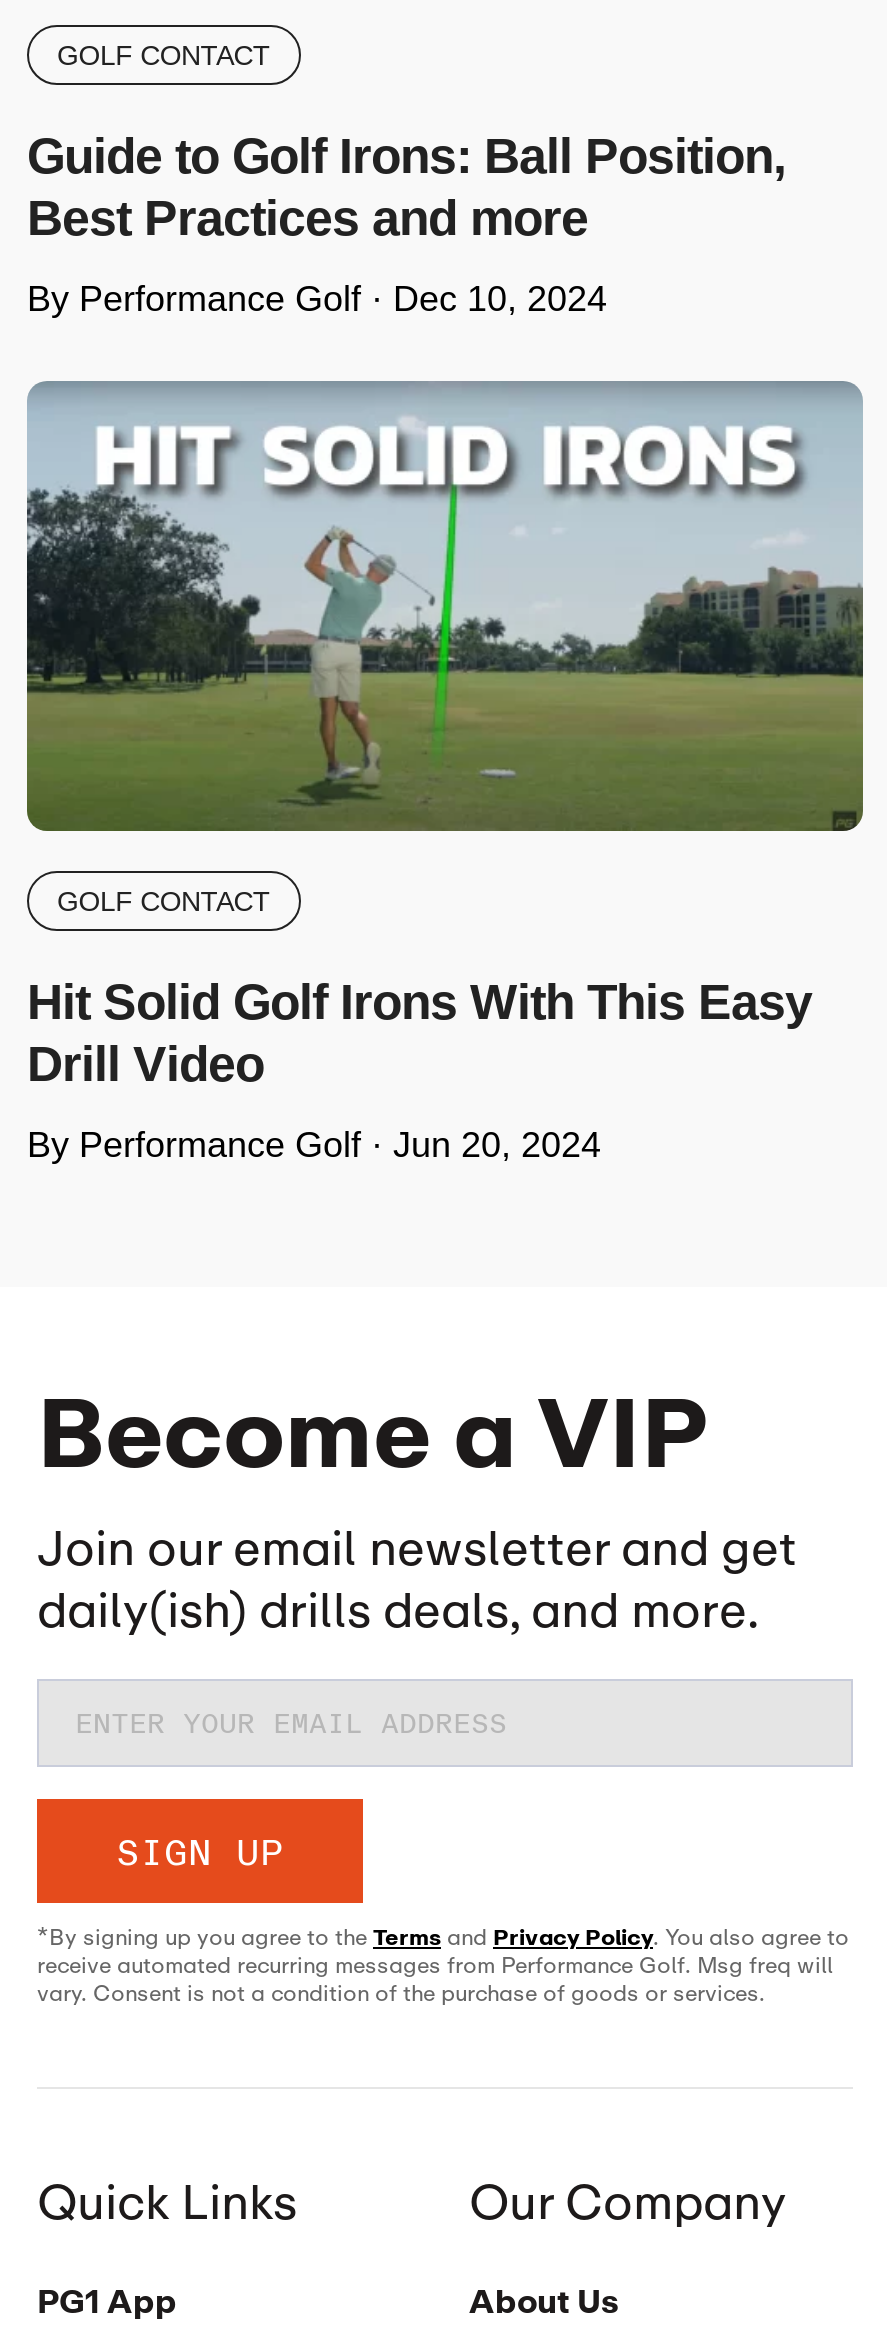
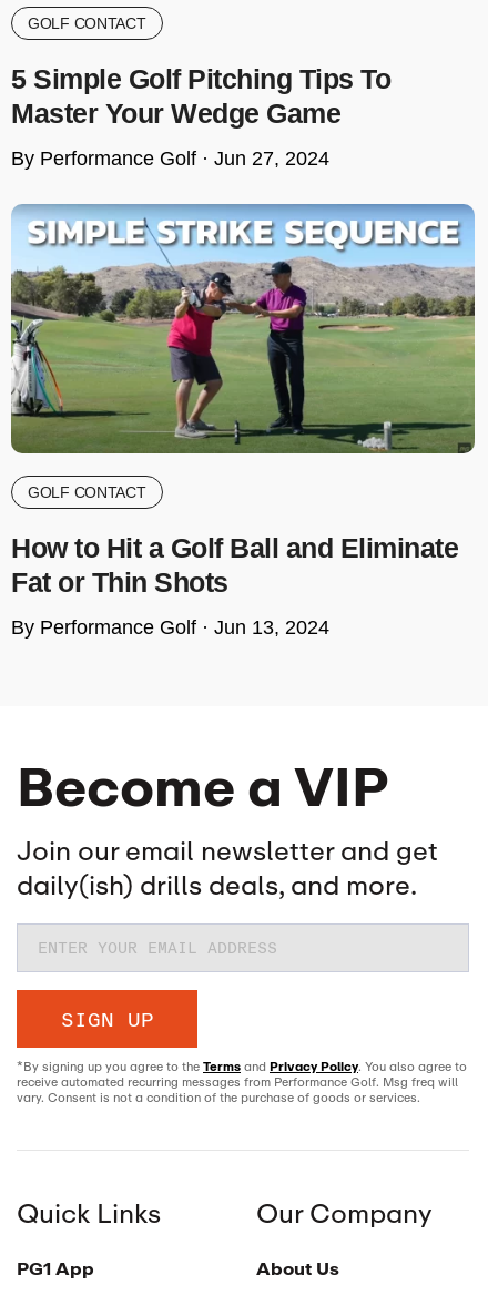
[27,126,786,244] Guide to Golf Irons: Ball Position, | Best Practices and more -> [11,63,390,128] 5 Simple Golf Pitching Tips To | Master Your Wedge Game
[27,278,607,318] By Performance Golf · Dec 10, 2024 -> [11,147,329,169] By Performance Golf · Jun 27, 2024
[25,383,865,829] [image] -> [10,205,476,452] [image]
[27,974,812,1092] Hit Solid Golf Irons With This Easy | Drill Video -> [11,532,458,598] How to Hit a Golf Ball and Eliminate | Fat or Thin Shots
[27,1126,601,1166] By Performance Golf · Jun 20, 2024 -> [11,617,329,639] By Performance Golf · Jun 13, 2024

